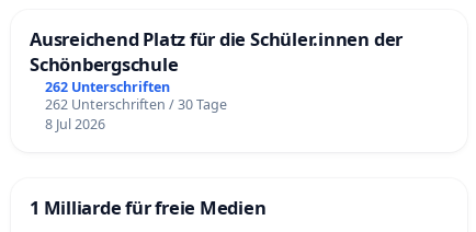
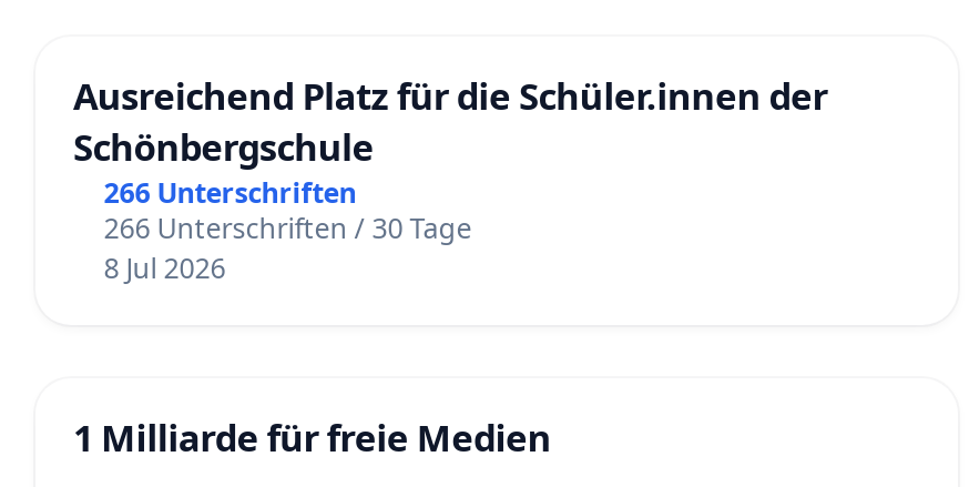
[45,78,170,97] 262 Unterschriften -> [104,175,357,213] 266 Unterschriften
[45,96,227,114] 262 Unterschriften / 30 Tage -> [104,210,472,248] 266 Unterschriften / 30 Tage

